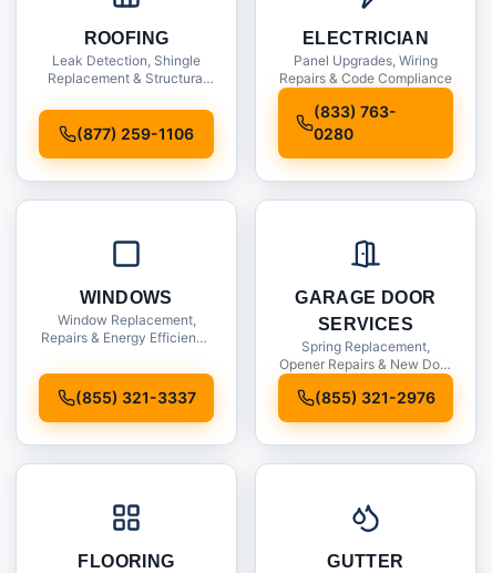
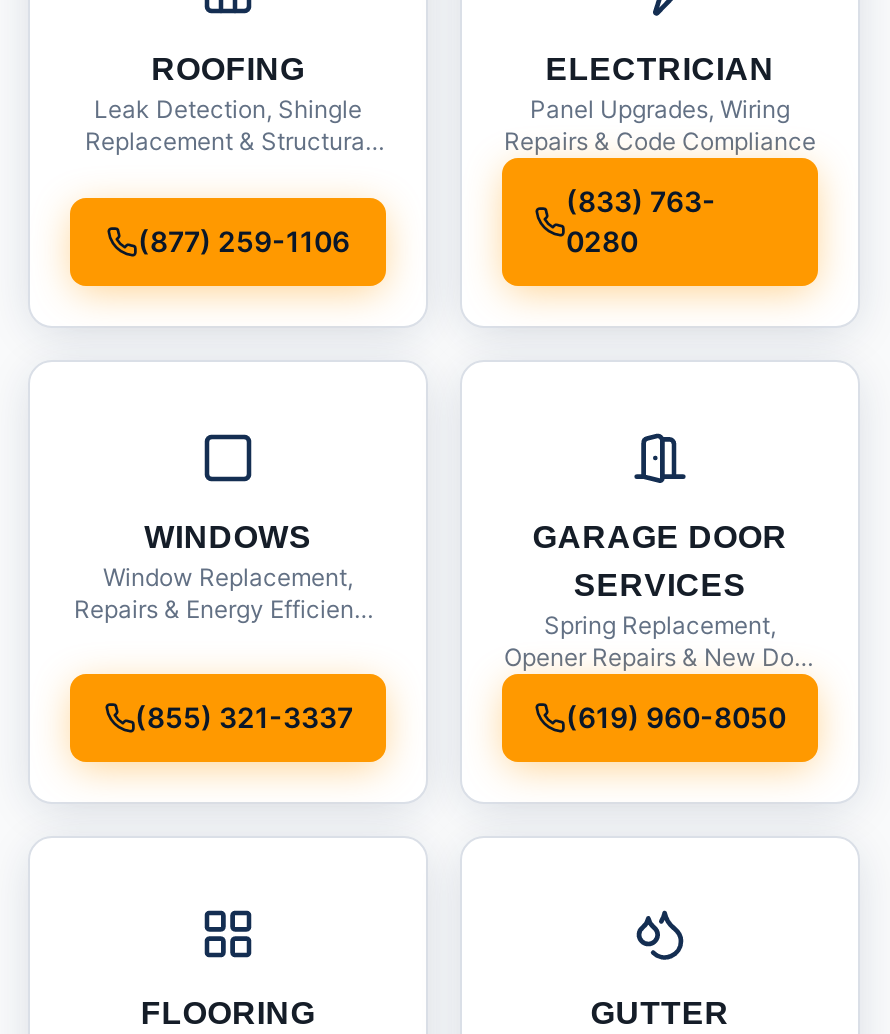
[314,388,435,407] (855) 321-2976 -> [566,700,786,734] (619) 960-8050

